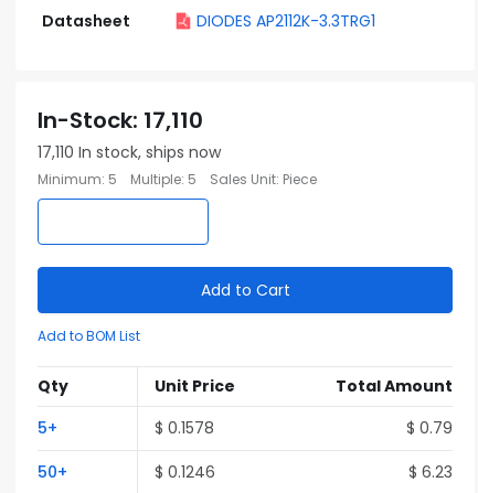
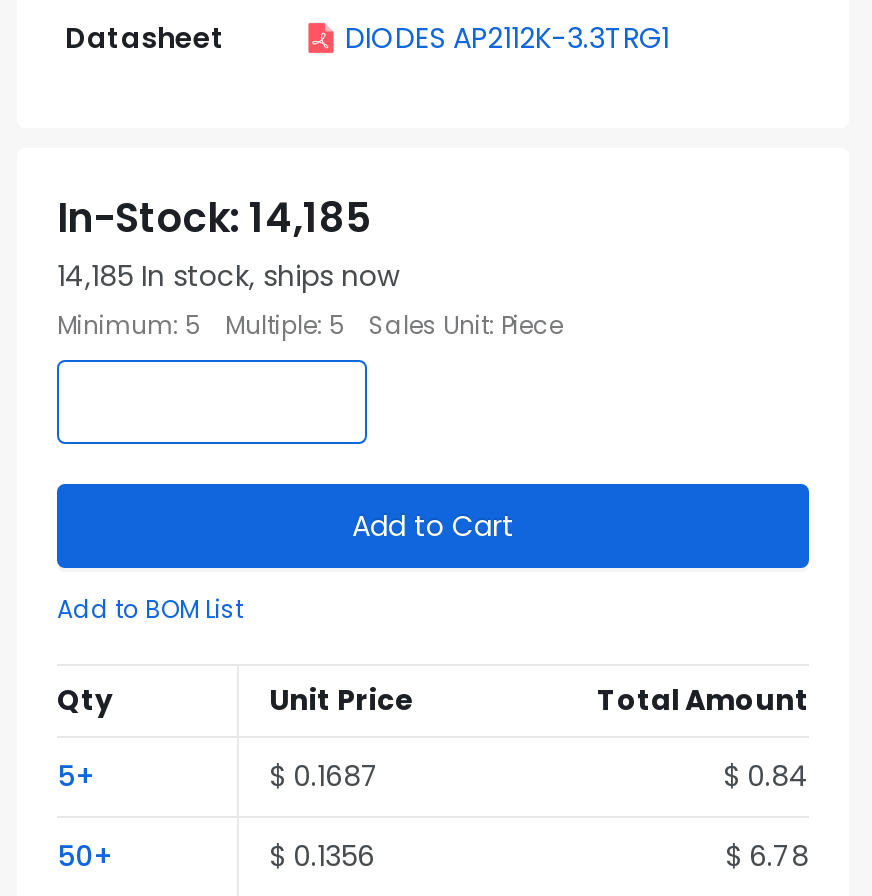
[38,105,203,136] In-Stock: 17,110 -> [57,190,371,246] In-Stock: 14,185
[38,141,221,163] 17,110 In stock, ships now -> [57,256,399,296] 14,185 In stock, ships now
[155,417,214,439] $ 0.1578 -> [269,756,379,796] $ 0.1687
[406,417,453,439] $ 0.79 -> [723,756,809,796] $ 0.84
[155,461,215,483] $ 0.1246 -> [269,836,375,876] $ 0.1356
[408,461,453,483] $ 6.23 -> [725,836,809,876] $ 6.78

